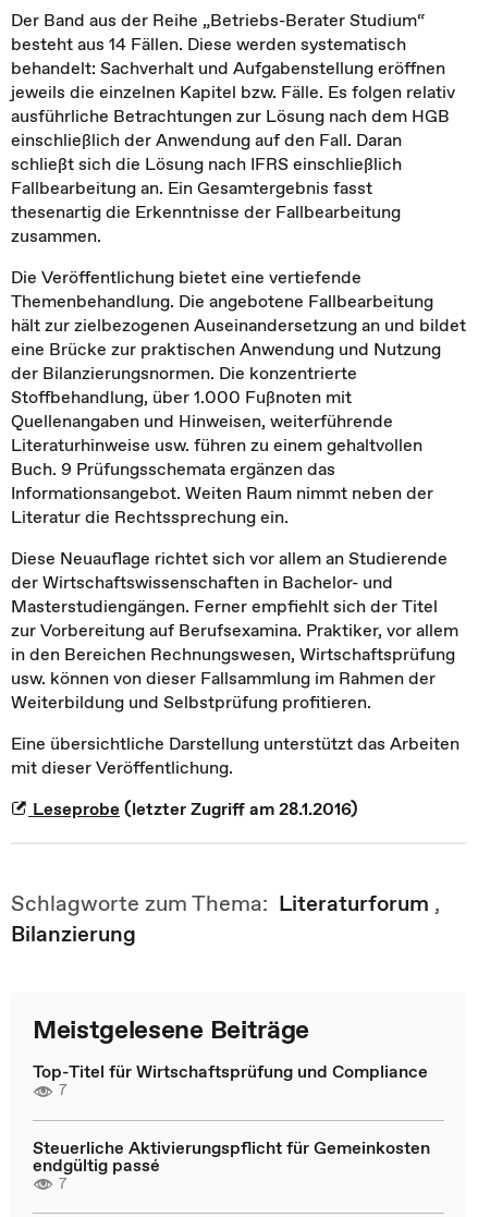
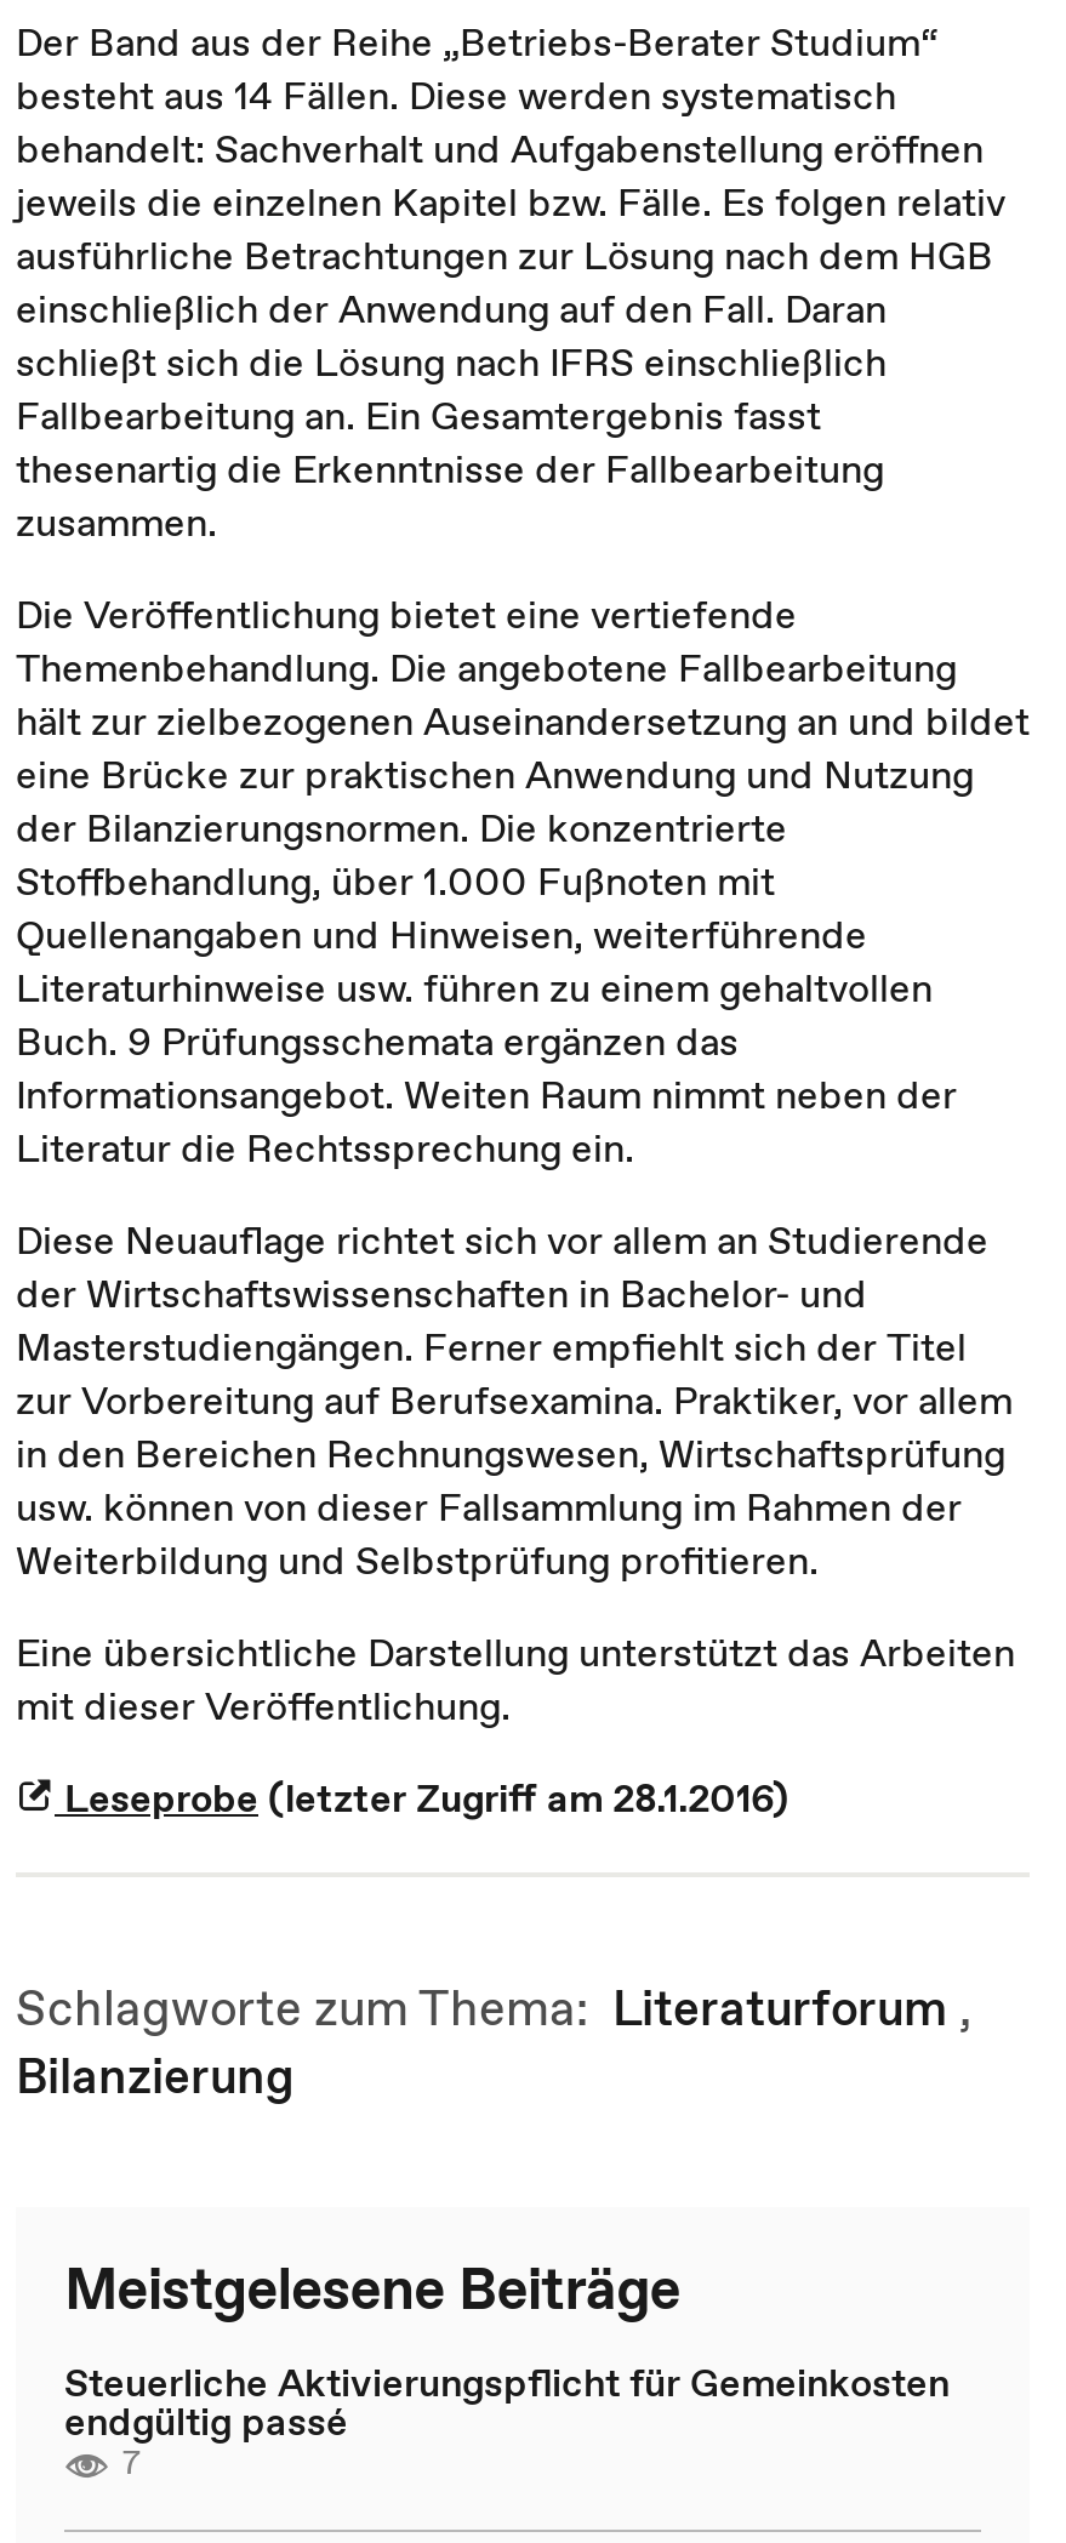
[33,1059,428,1100] Top-Titel für Wirtschaftsprüfung und Compliance | 7 -> none

